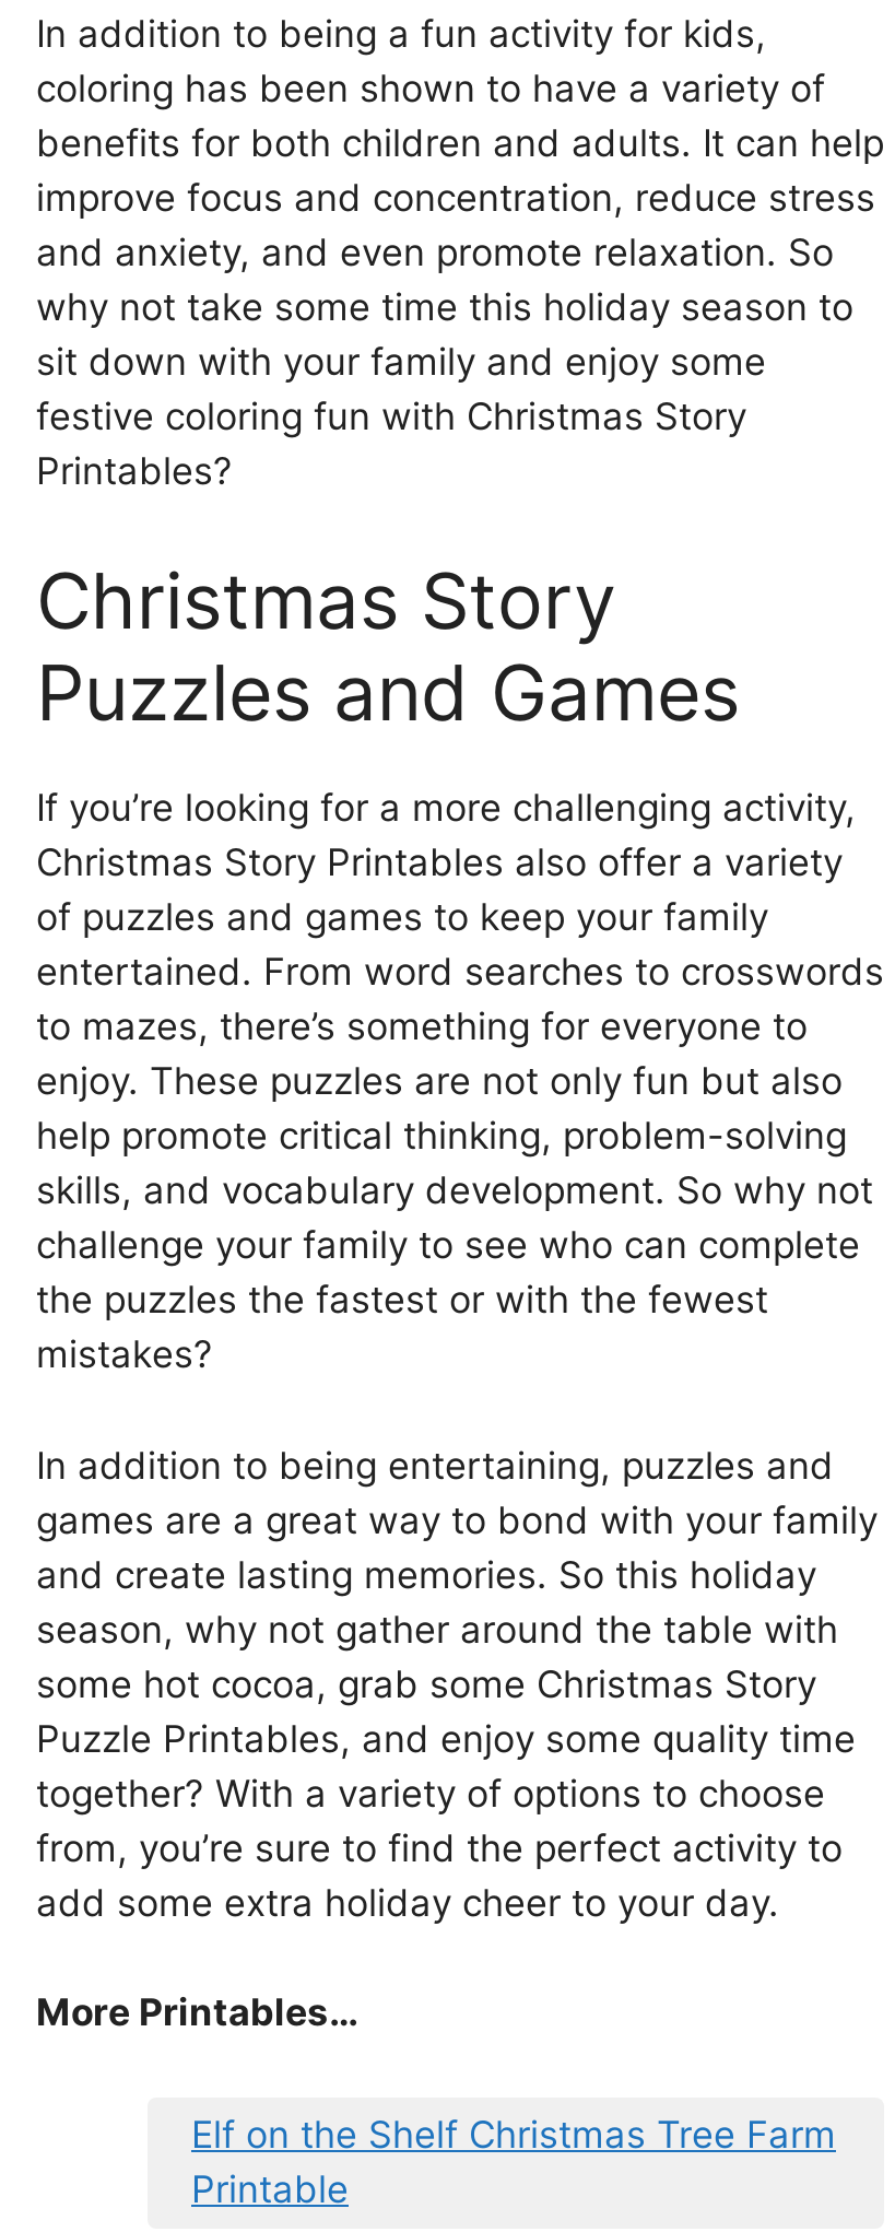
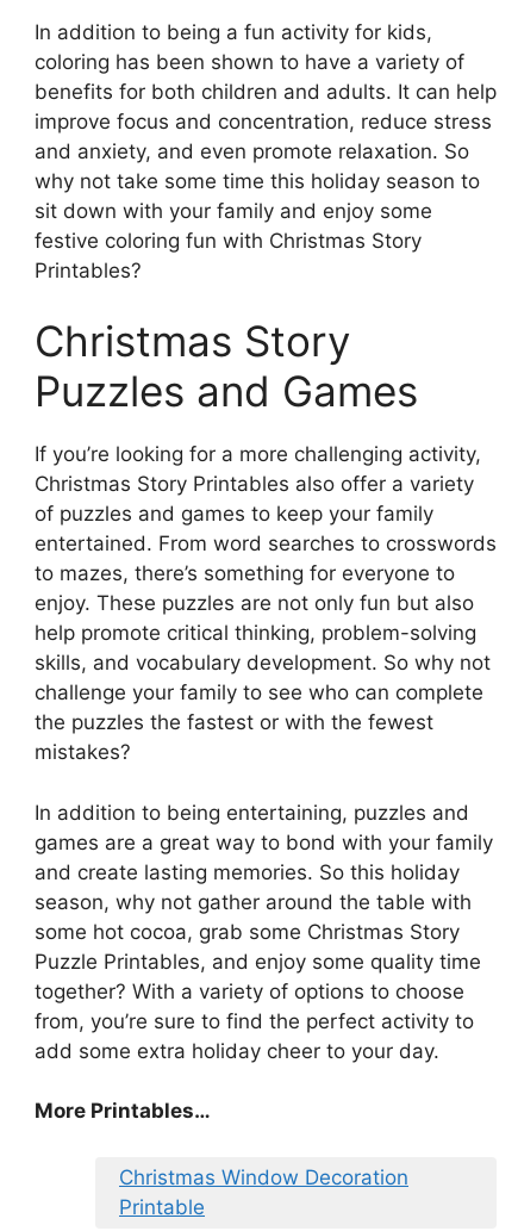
[191,2112,836,2155] Elf on the Shelf Christmas Tree Farm -> [119,1165,408,1189] Christmas Window Decoration

